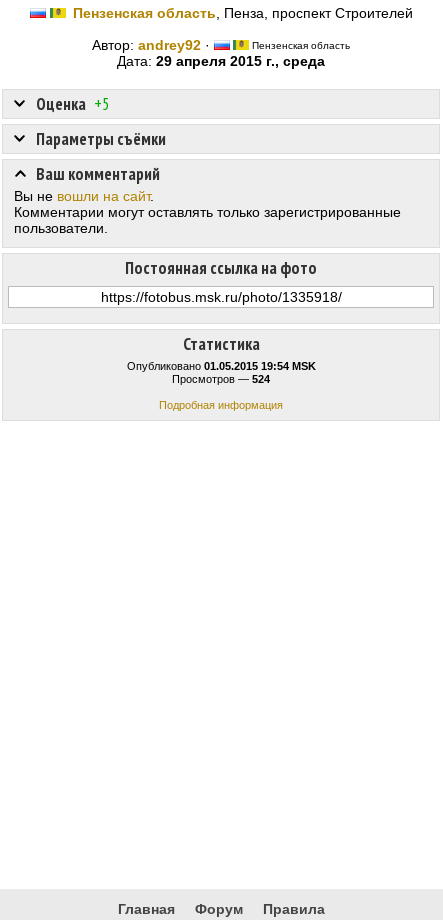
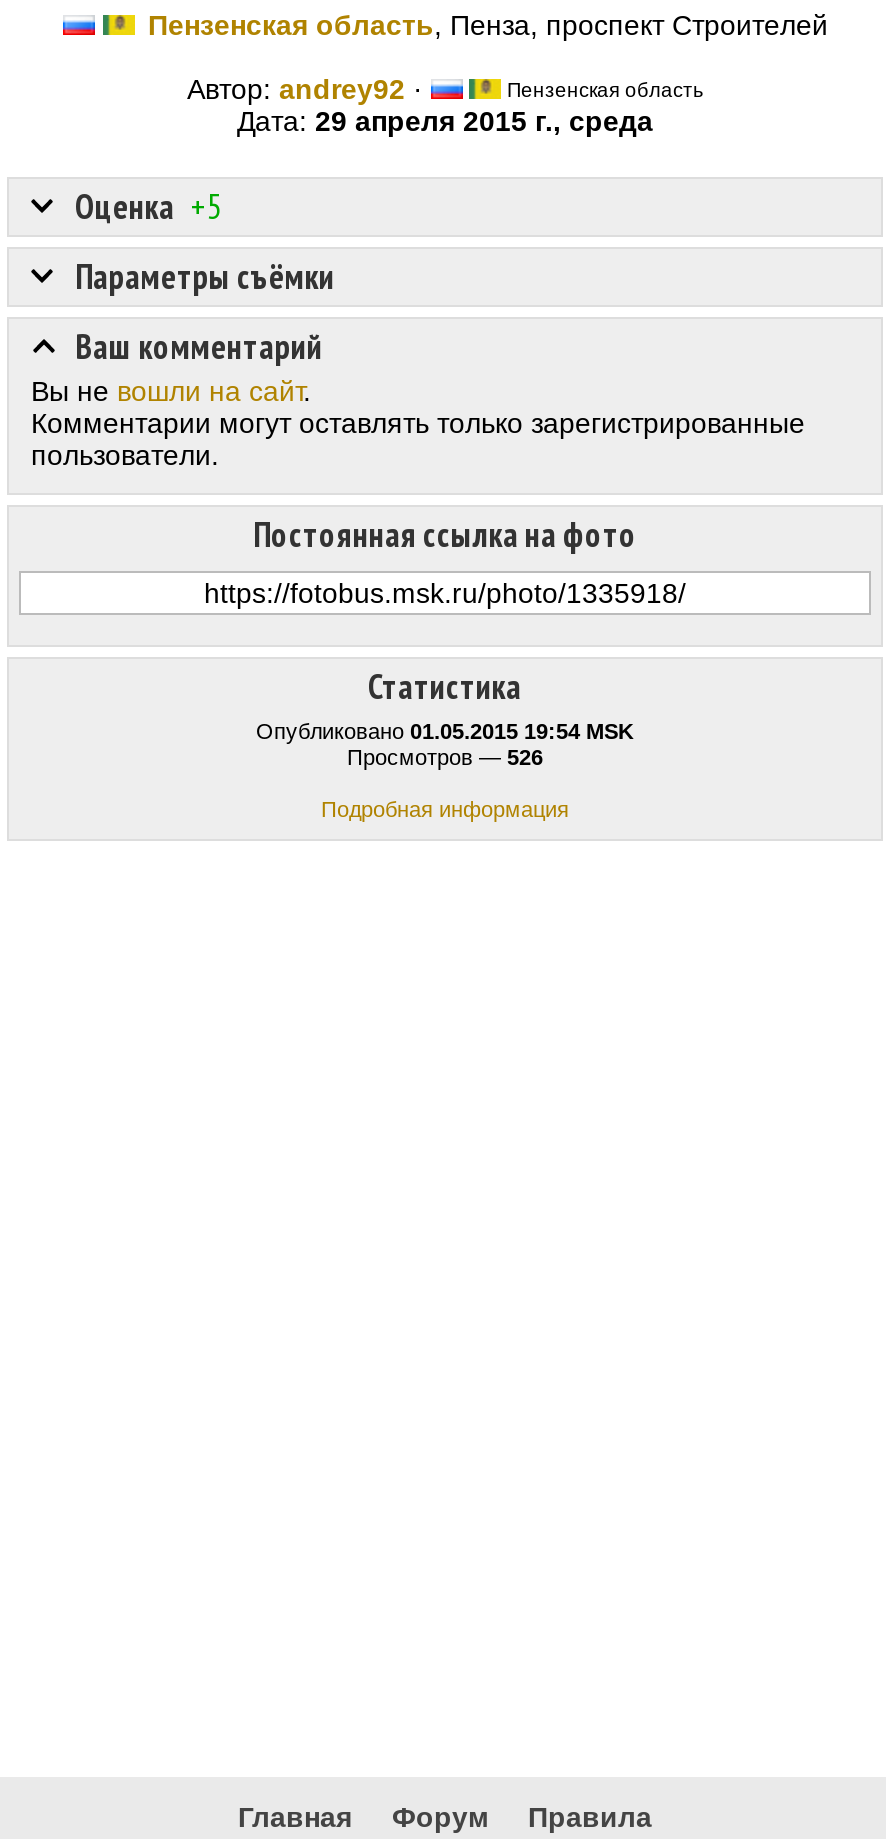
[172,373,270,385] Просмотров — 524 -> [347,745,543,769] Просмотров — 526

